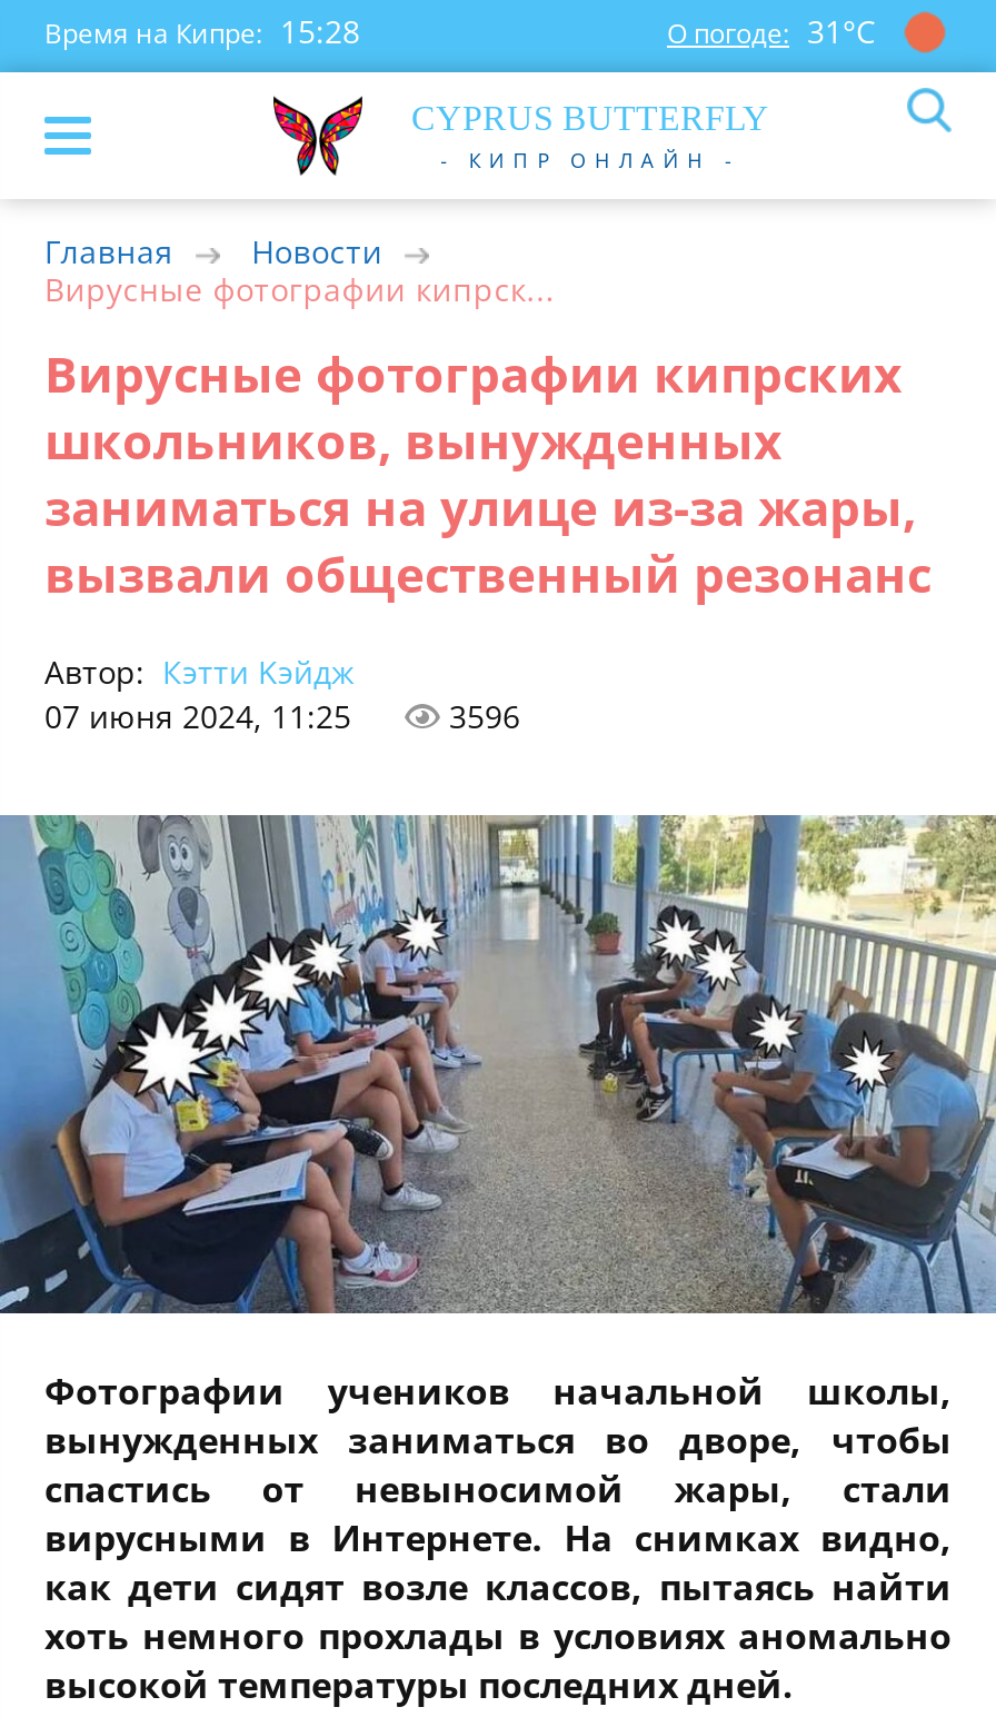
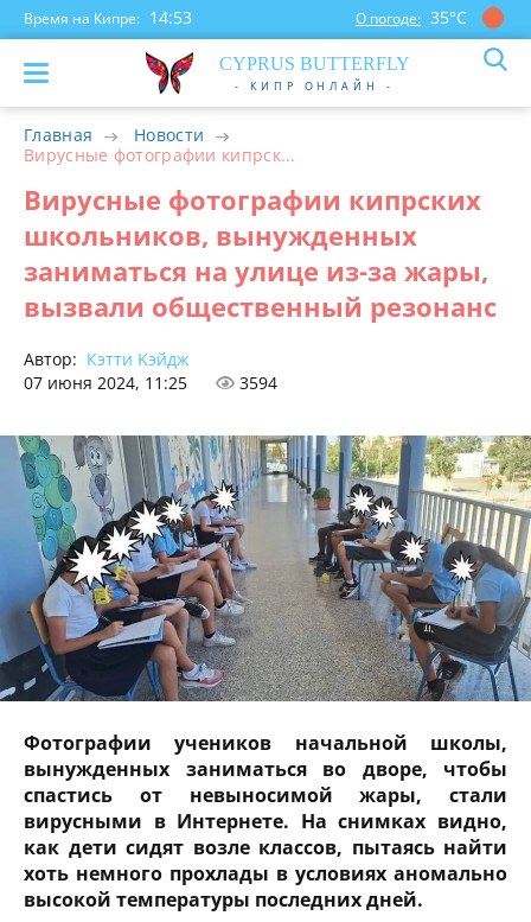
[44,10,360,52] Время на Кипре: 15:28 -> [24,6,192,28] Время на Кипре: 14:53
[667,10,876,52] О погоде: 31°С -> [356,6,467,28] О погоде: 35°С
[449,695,520,737] 3596 -> [239,371,277,394] 3594

